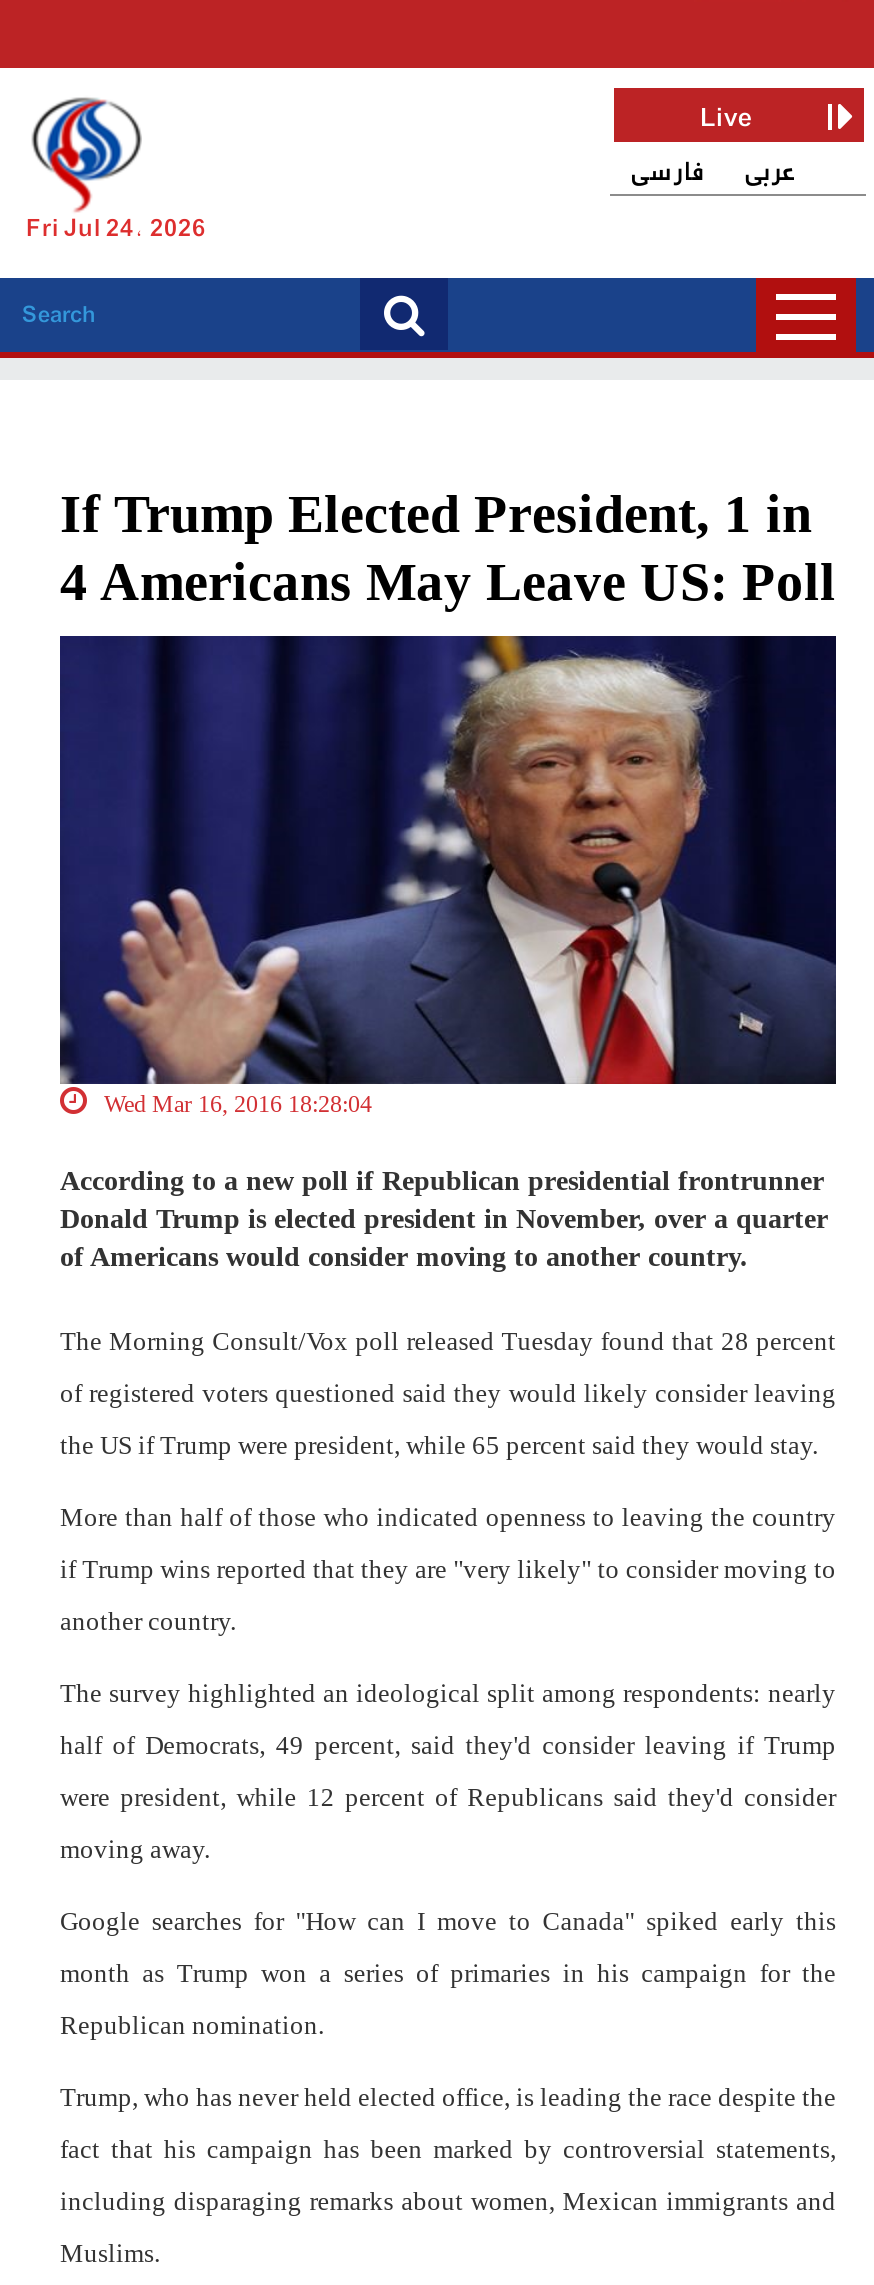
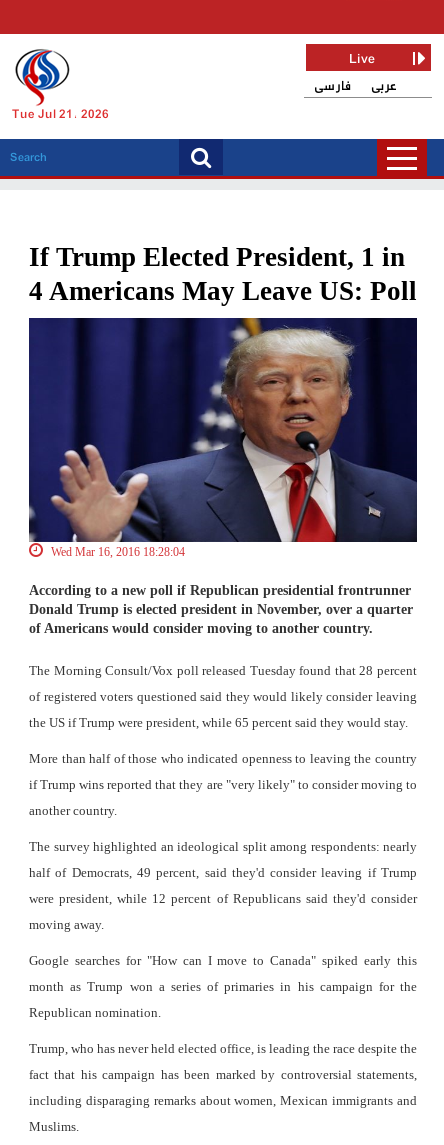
[26,210,206,250] Fri Jul 24, 2026 -> [12,105,109,125] Tue Jul 21, 2026

